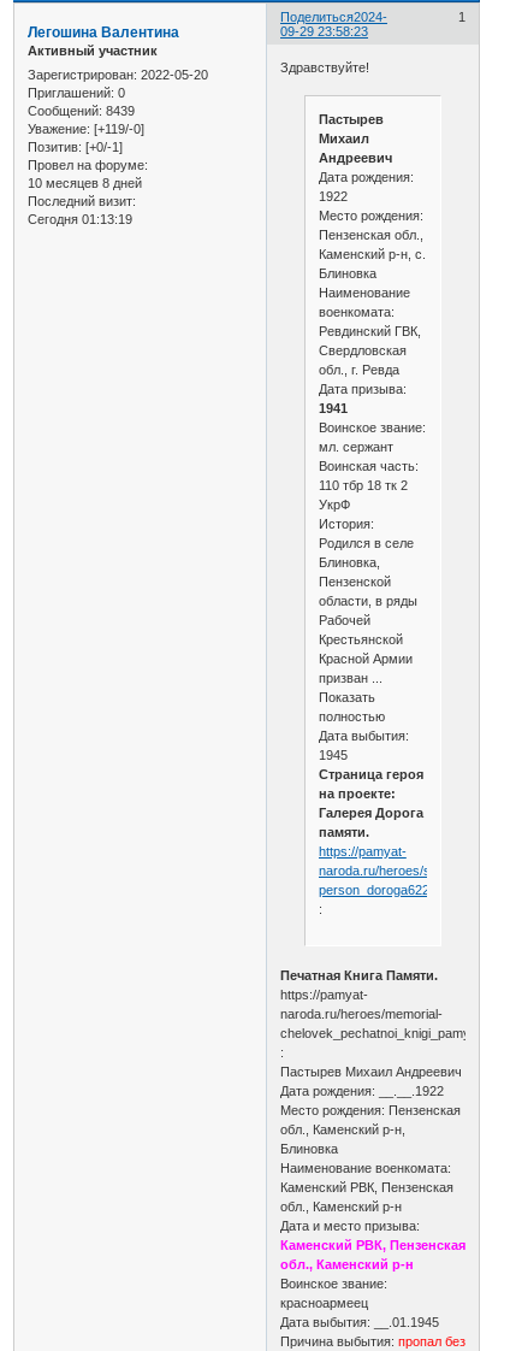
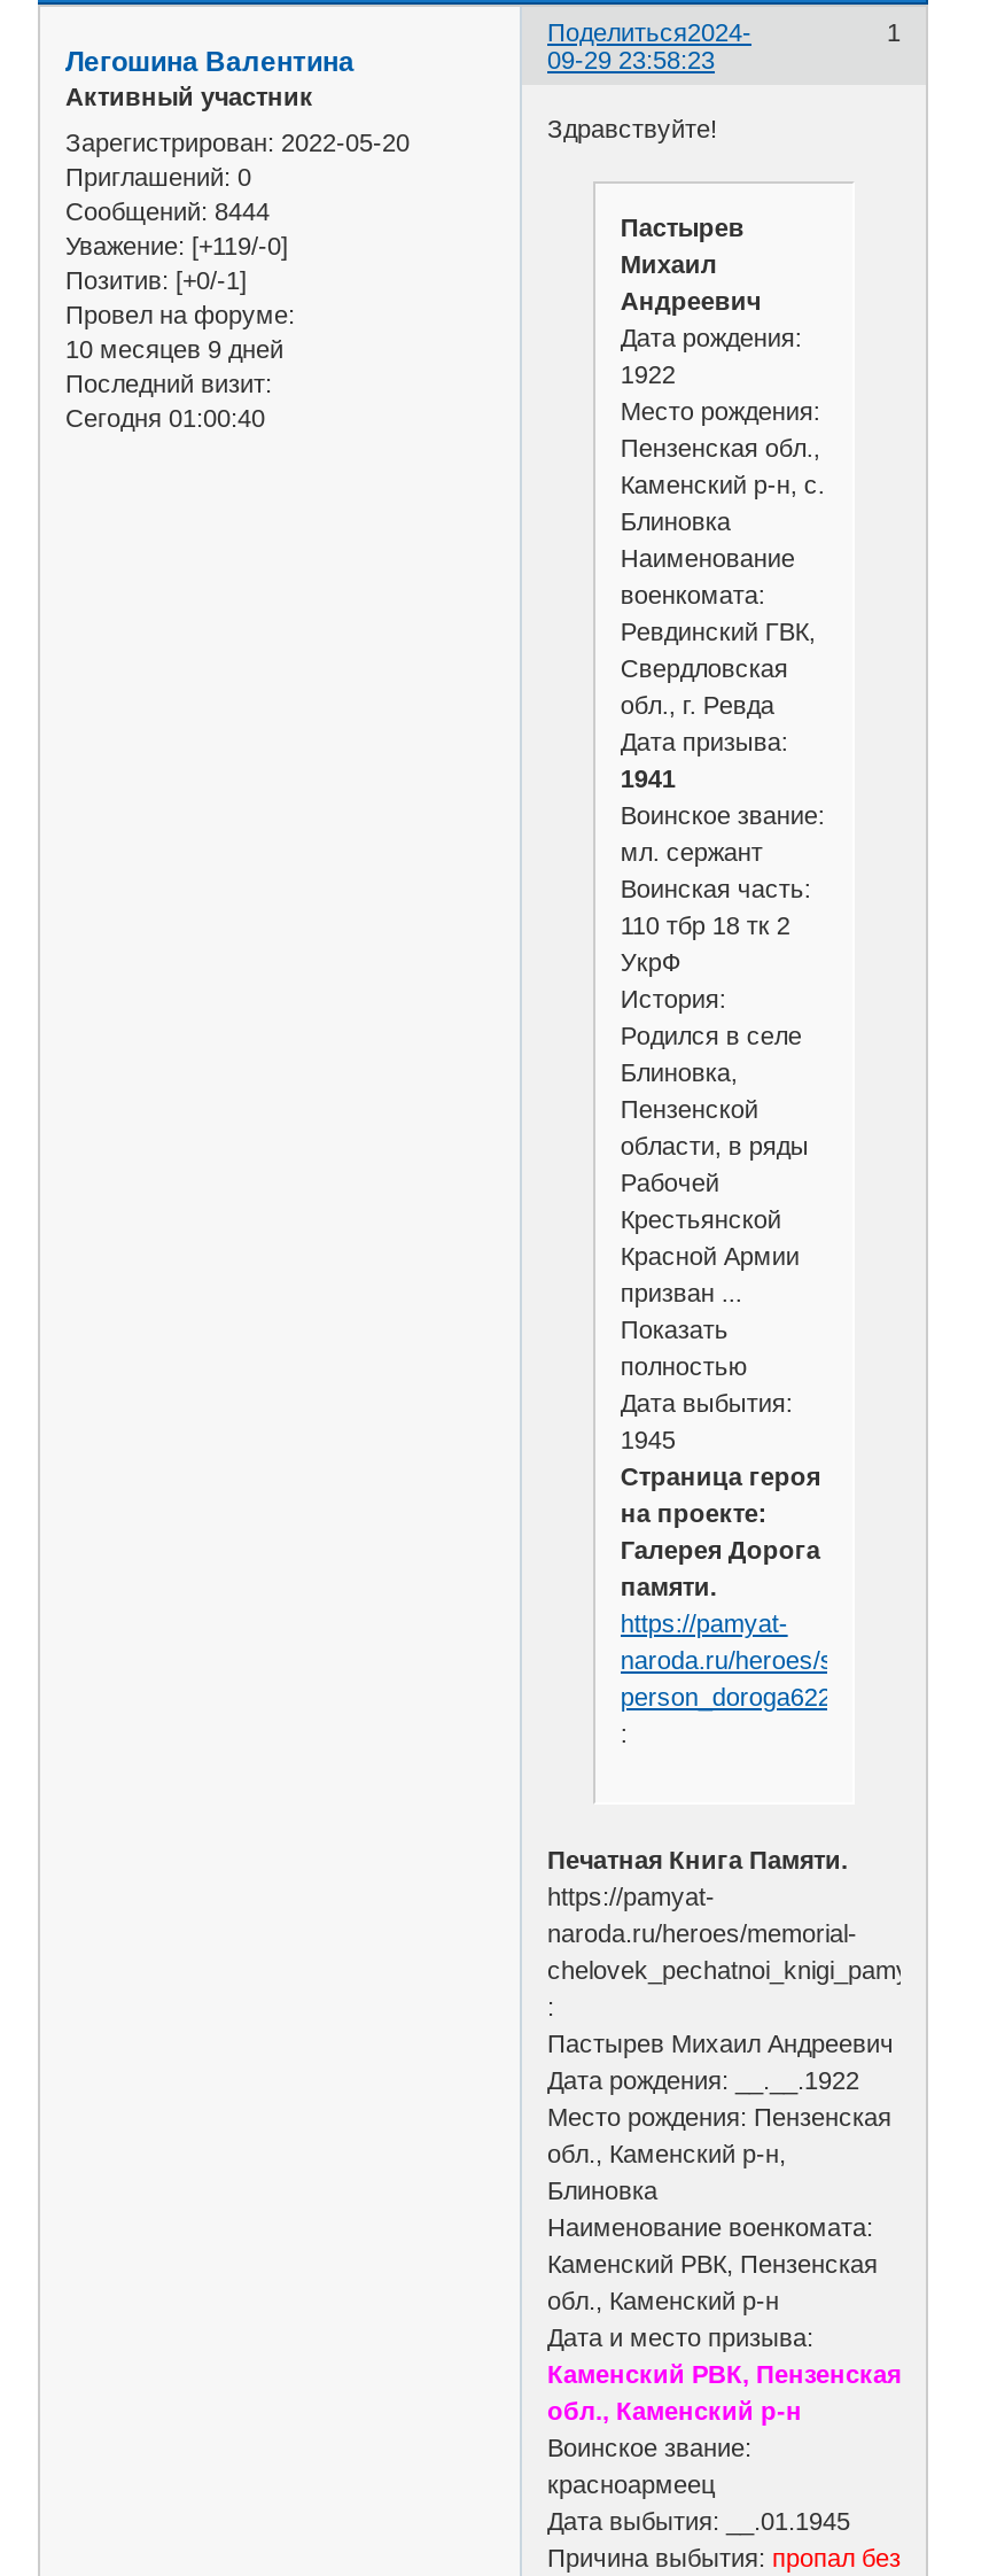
[28,103,135,118] Сообщений: 8439 -> [65,197,270,225] Сообщений: 8444
[28,176,142,190] 10 месяцев 8 дней -> [65,335,283,362] 10 месяцев 9 дней
[28,212,132,226] Сегодня 01:13:19 -> [65,404,265,431] Сегодня 01:00:40

